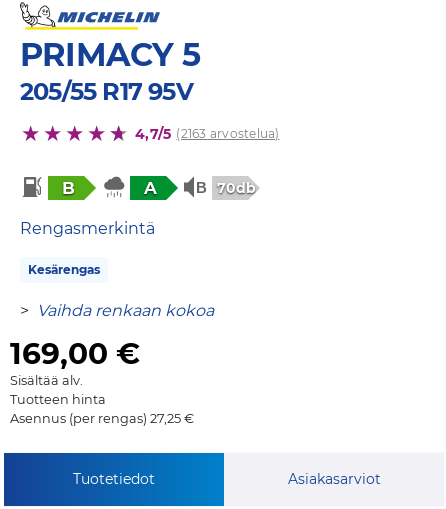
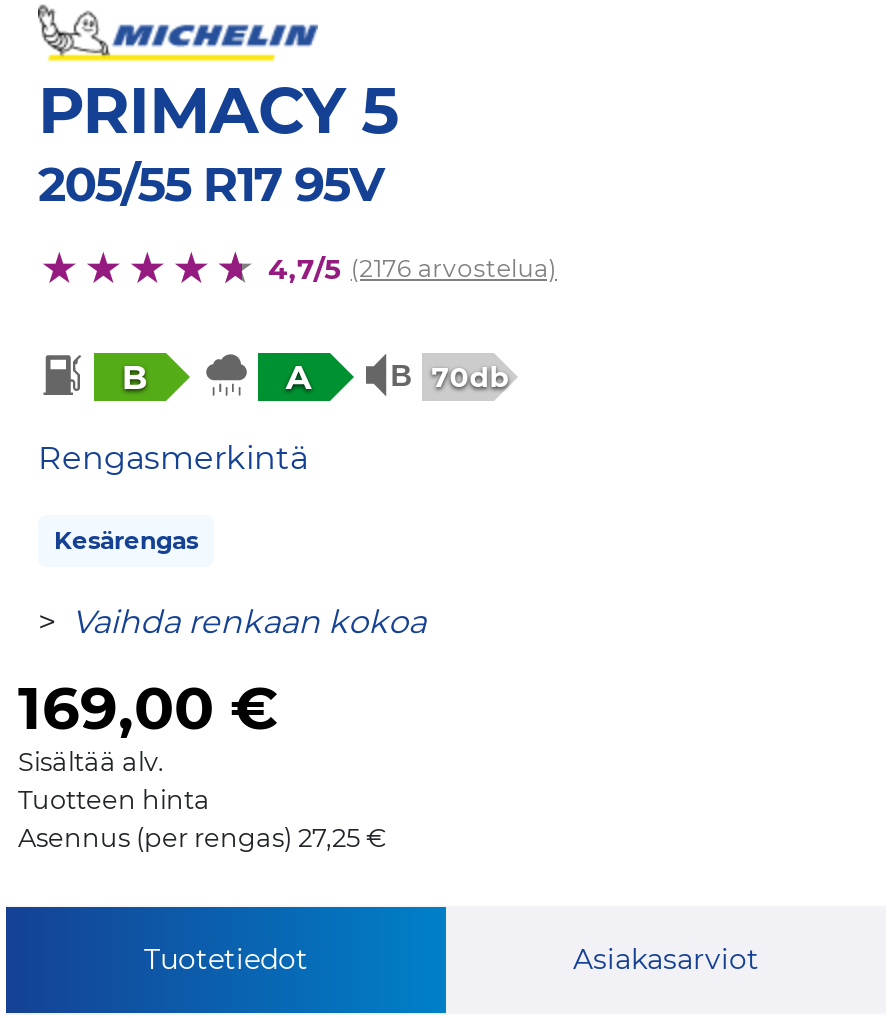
[135,125,279,143] 4,7/5 (2163 arvostelua) -> [268,250,557,286] 4,7/5 (2176 arvostelua)

